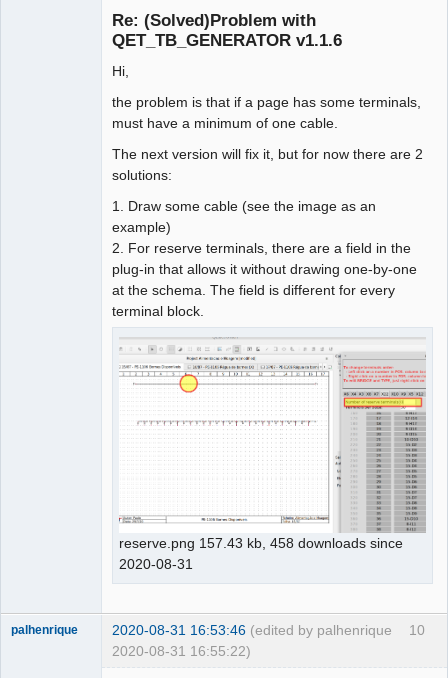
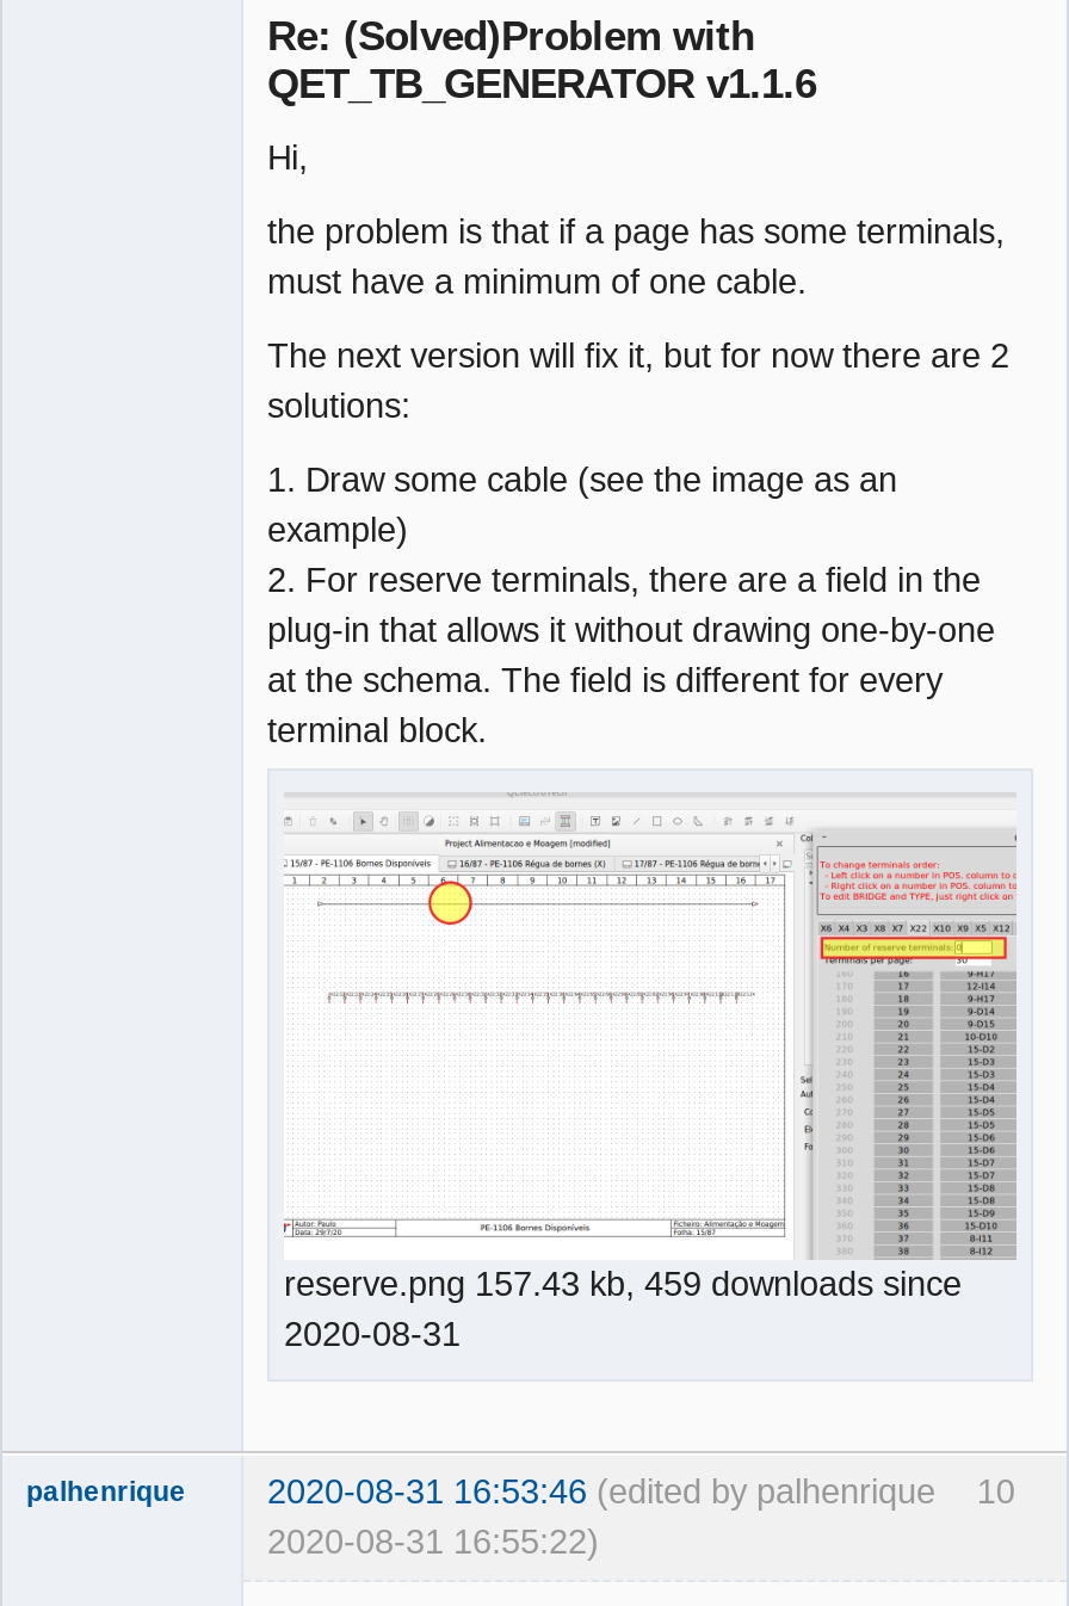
[119,535,403,551] reserve.png 157.43 kb, 458 downloads since -> [284,1264,962,1302] reserve.png 157.43 kb, 459 downloads since

